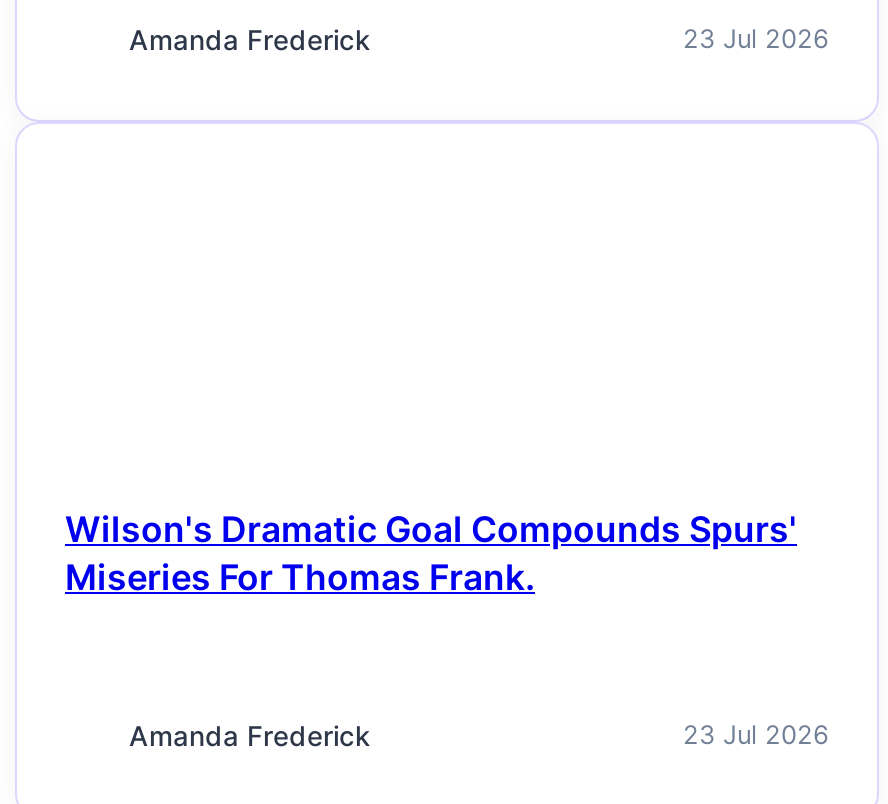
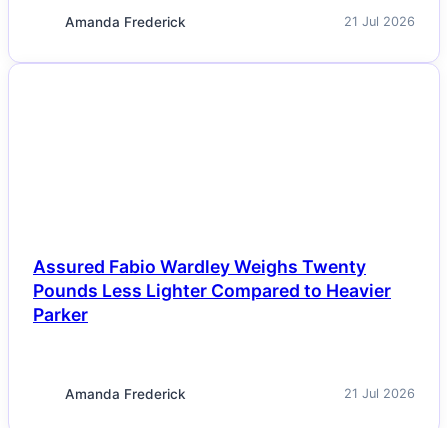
[683,25,829,55] 23 Jul 2026 -> [344,14,415,29] 21 Jul 2026
[65,509,797,599] Wilson's Dramatic Goal Compounds Spurs' | Miseries For Thomas Frank. -> [33,256,391,325] Assured Fabio Wardley Weighs Twenty | Pounds Less Lighter Compared to Heavier | Parker
[683,721,829,751] 23 Jul 2026 -> [344,386,415,401] 21 Jul 2026

